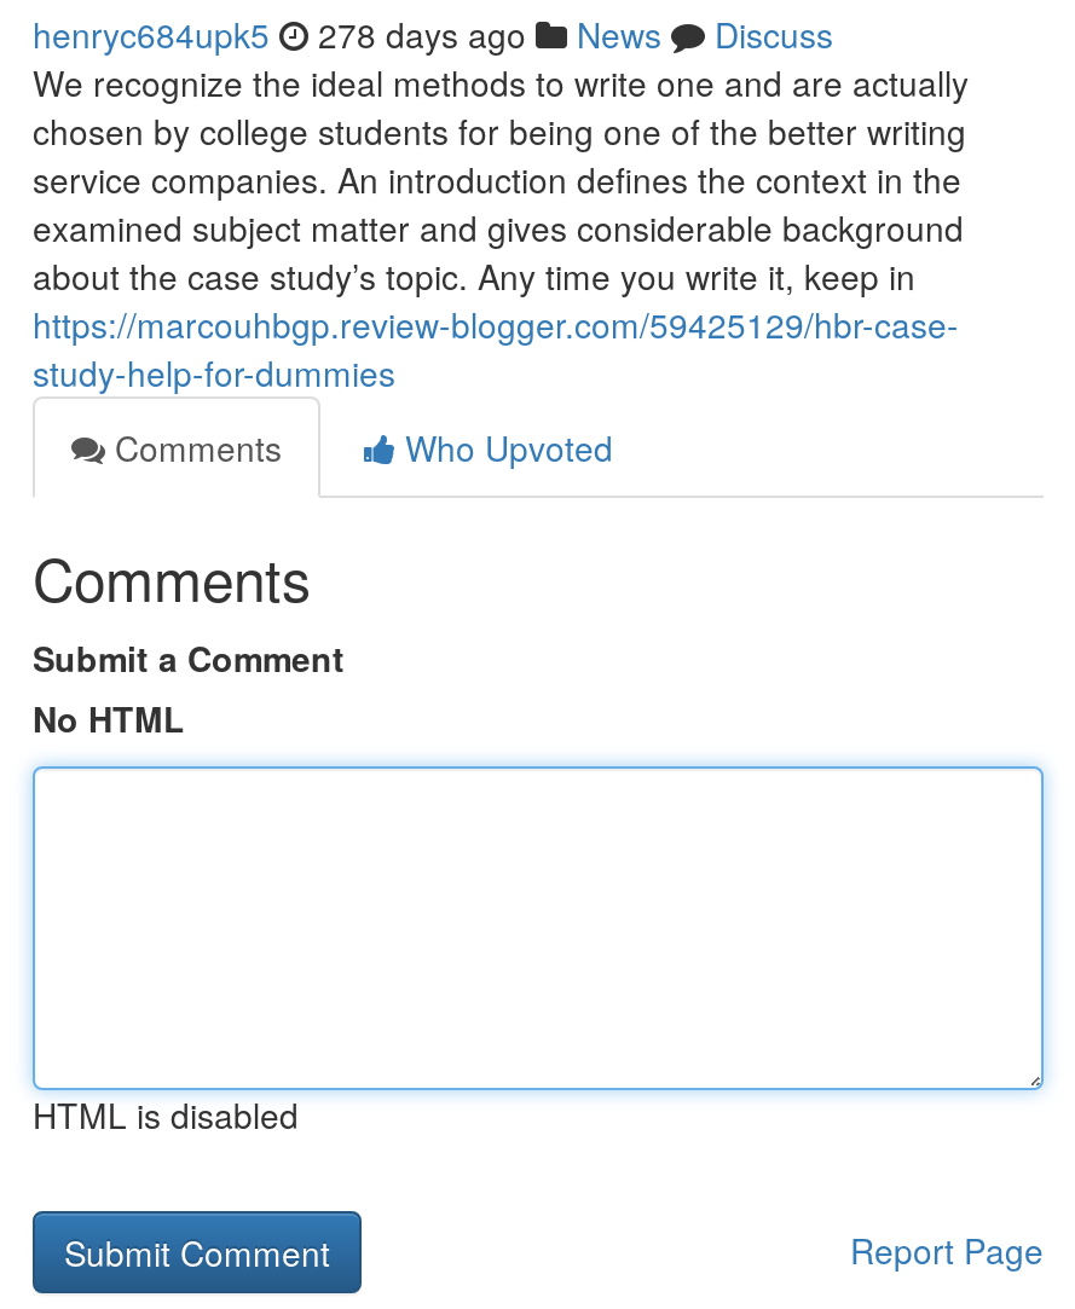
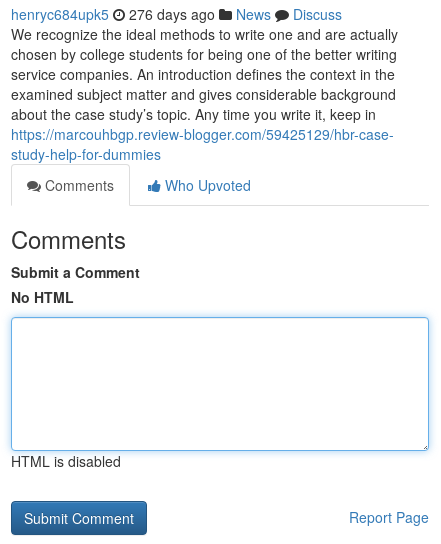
[33,10,833,58] henryc684upk5 278 days ago News Discuss -> [11,4,342,24] henryc684upk5 276 days ago News Discuss

